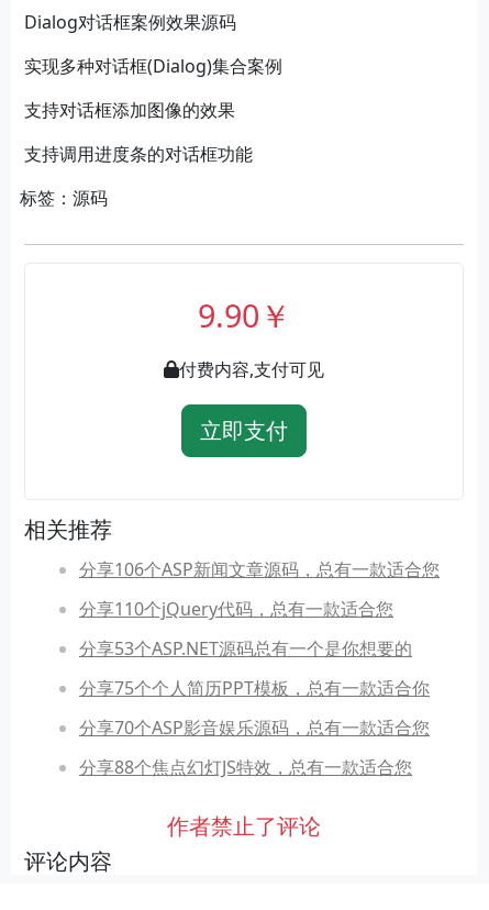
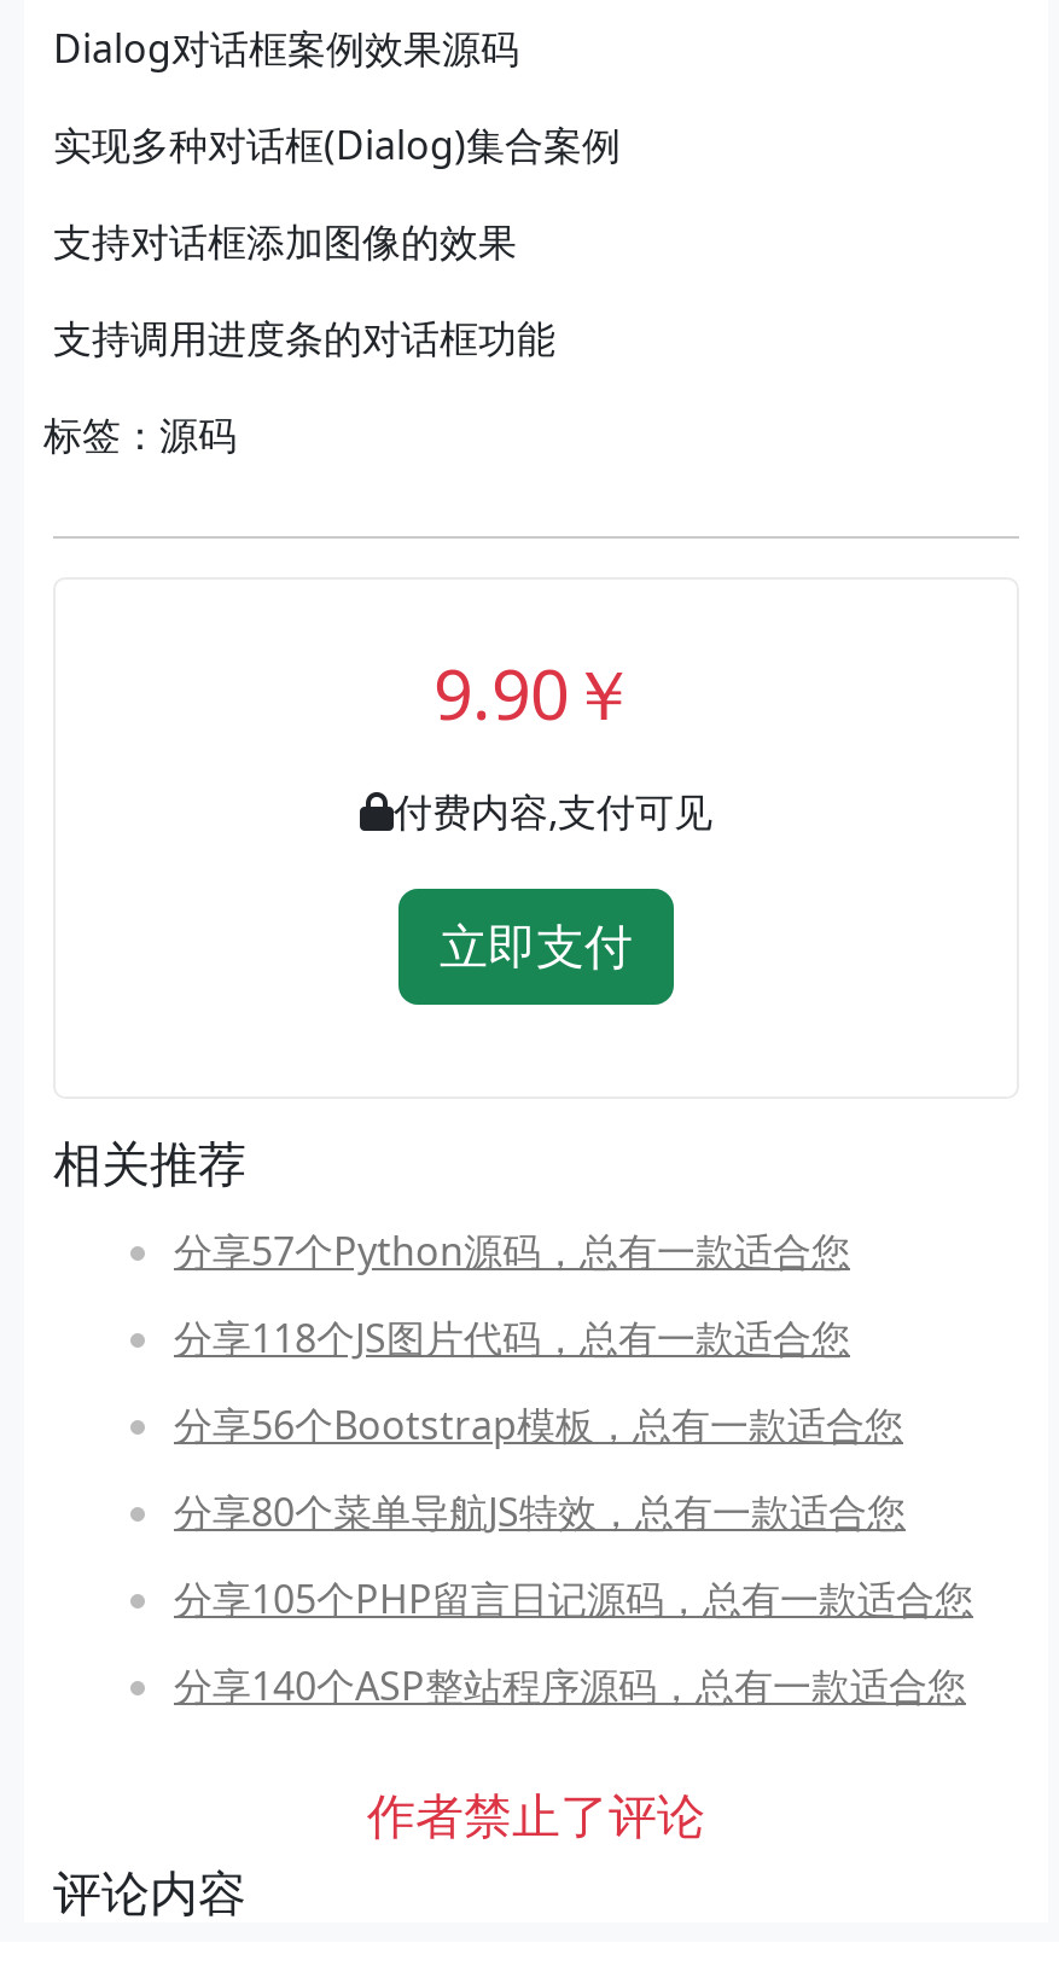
[79,557,440,581] 分享106个ASP新闻文章源码，总有一款适合您 -> [174,1224,850,1278] 分享57个Python源码，总有一款适合您
[79,597,393,621] 分享110个jQuery代码，总有一款适合您 -> [174,1311,850,1365] 分享118个JS图片代码，总有一款适合您
[79,636,412,661] 分享53个ASP.NET源码总有一个是你想要的 -> [174,1398,903,1452] 分享56个Bootstrap模板，总有一款适合您
[79,676,430,700] 分享75个个人简历PPT模板，总有一款适合你 -> [174,1485,906,1538] 分享80个菜单导航JS特效，总有一款适合您
[79,715,430,740] 分享70个ASP影音娱乐源码，总有一款适合您 -> [174,1572,973,1625] 分享105个PHP留言日记源码，总有一款适合您
[79,755,412,779] 分享88个焦点幻灯JS特效，总有一款适合您 -> [174,1659,966,1712] 分享140个ASP整站程序源码，总有一款适合您

